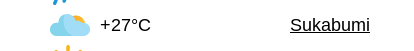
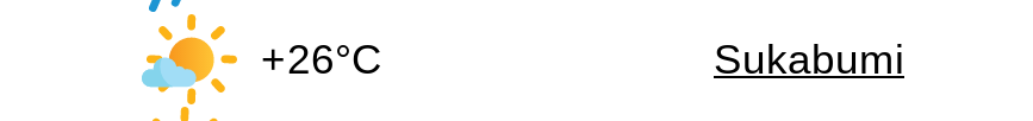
[49,6,151,44] [image] | +27°C -> [142,12,382,104] [image] | +26°C

